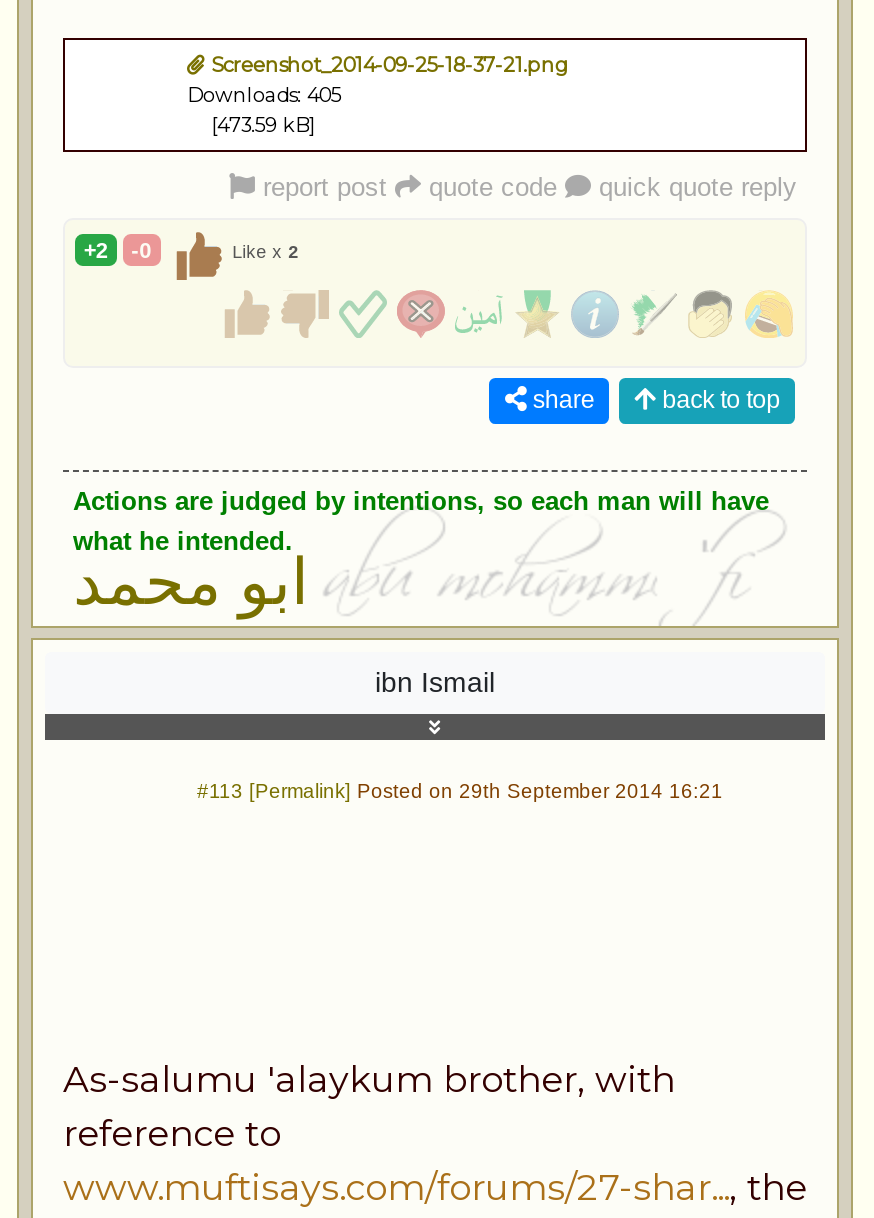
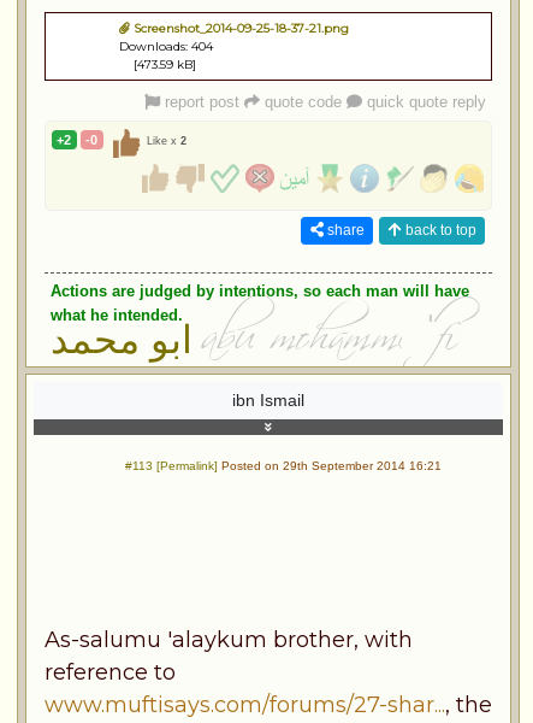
[187,81,341,107] Downloads: 405 -> [119,38,213,54] Downloads: 404

